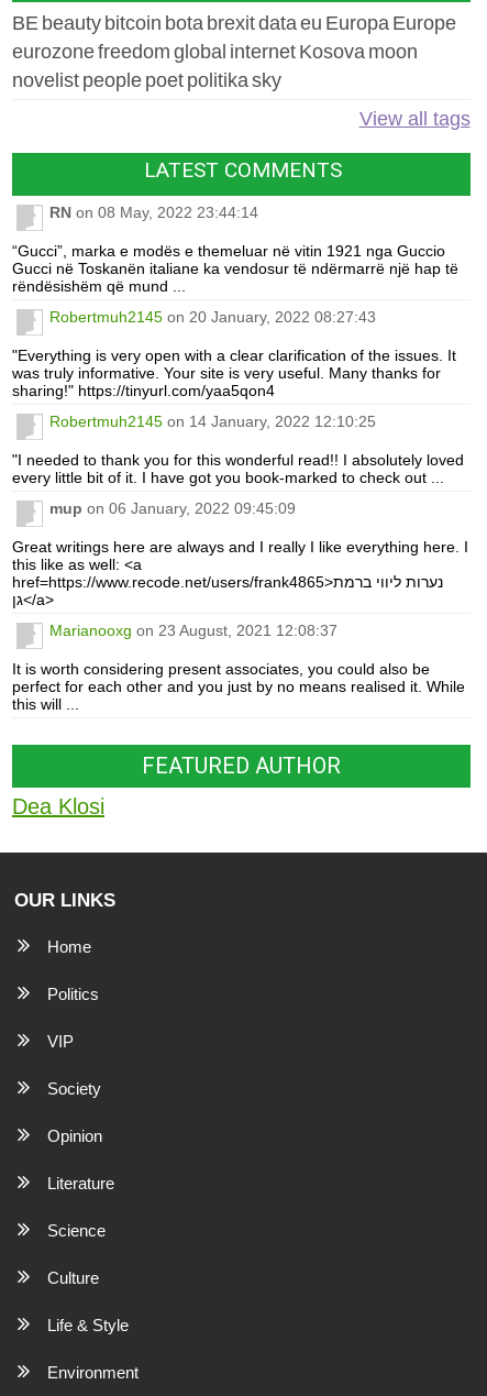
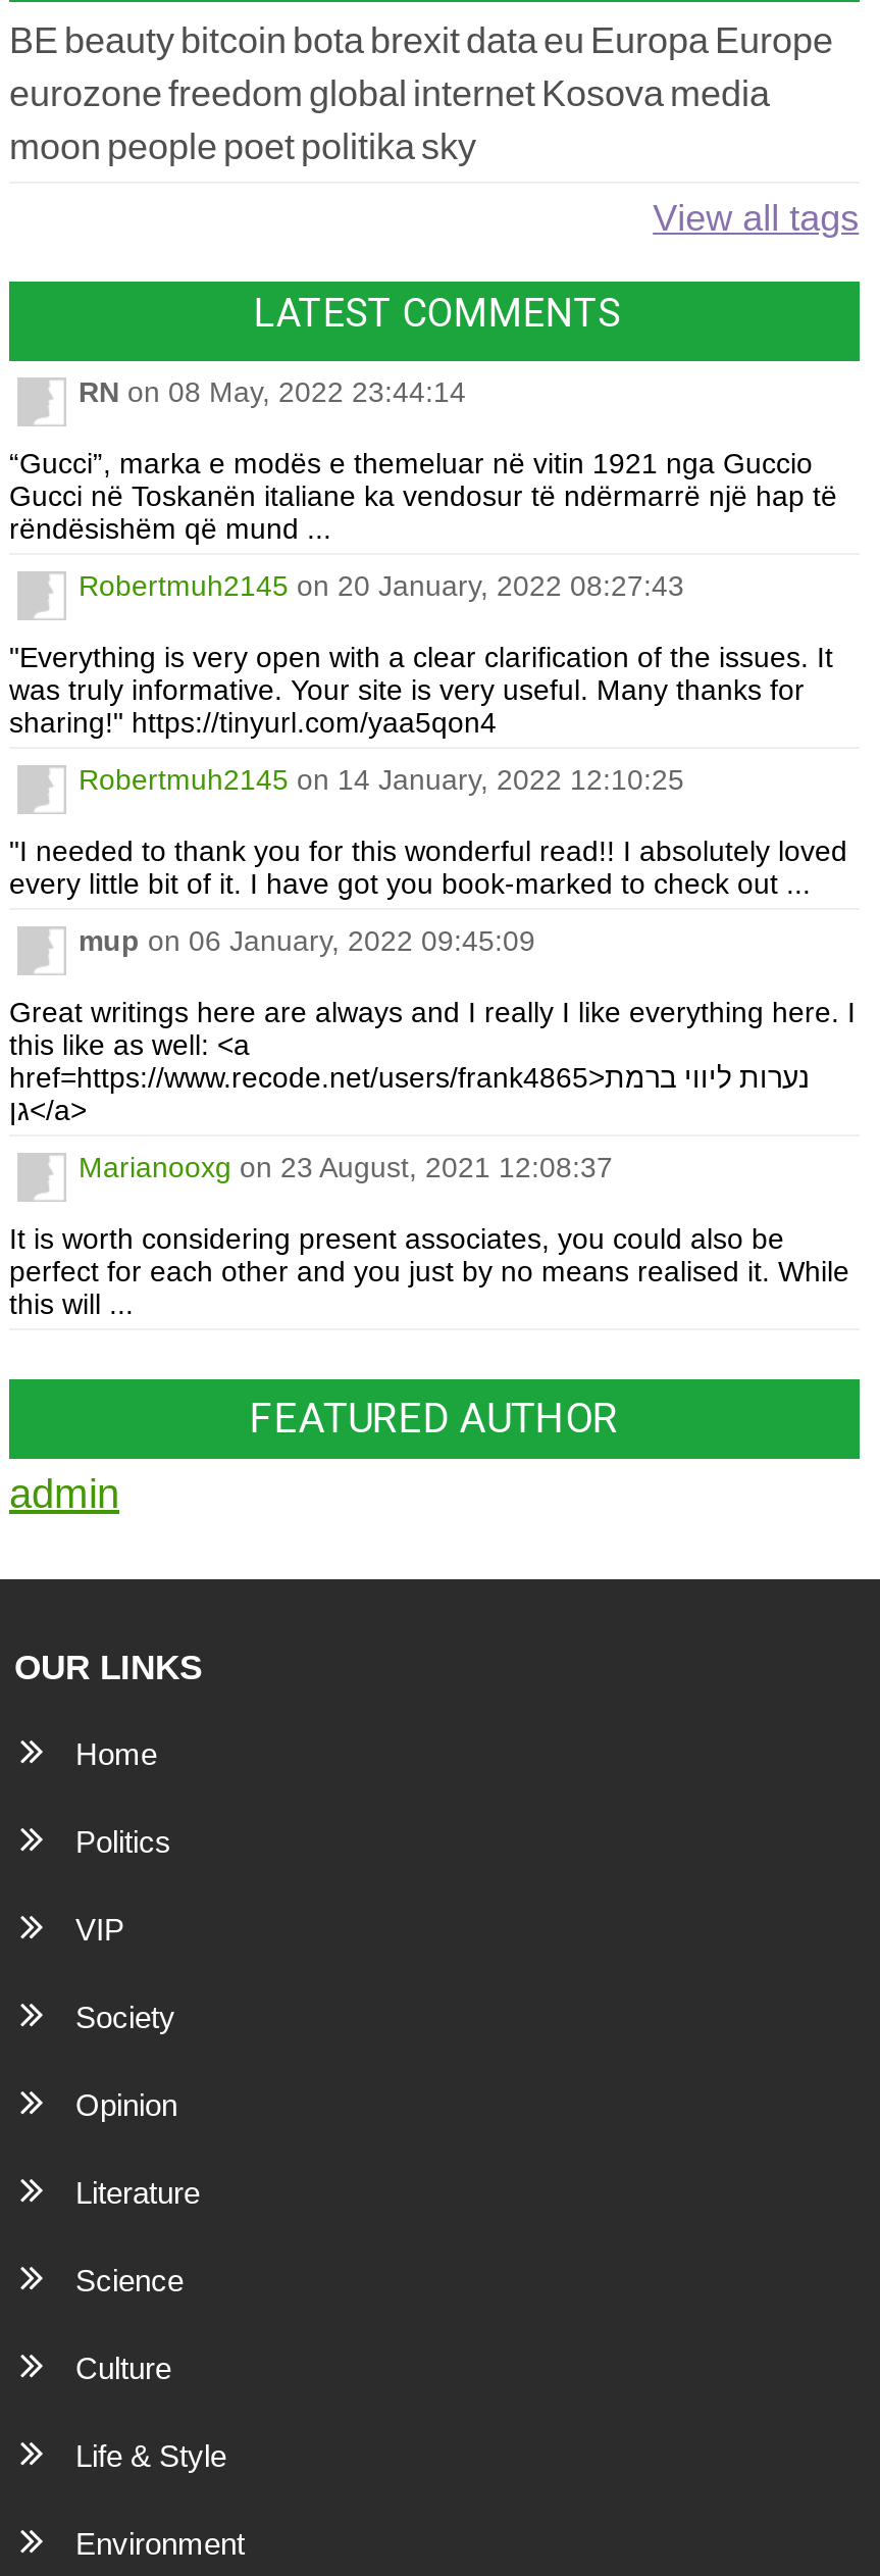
[12,41,418,63] eurozone freedom global internet Kosova moon -> [9,73,770,114] eurozone freedom global internet Kosova media
[12,69,281,91] novelist people poet politika sky -> [9,127,476,167] moon people poet politika sky
[12,794,104,818] Dea Klosi -> [9,1471,119,1516] admin

